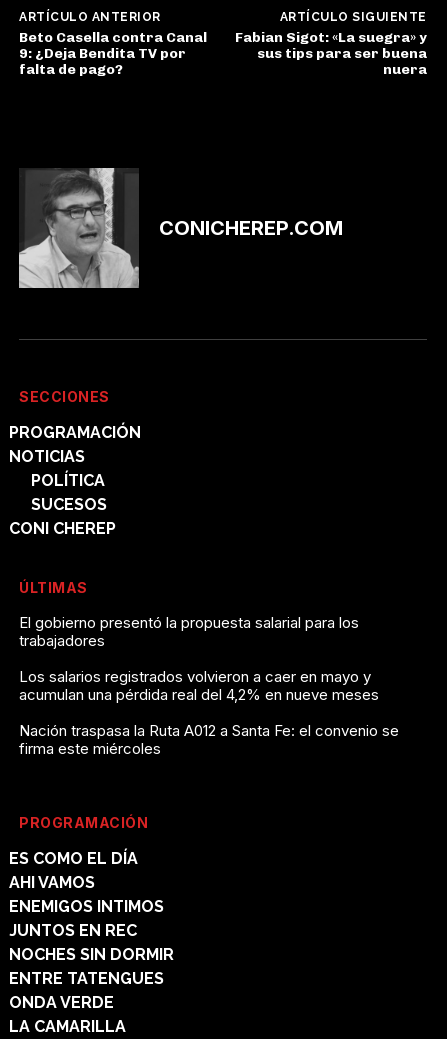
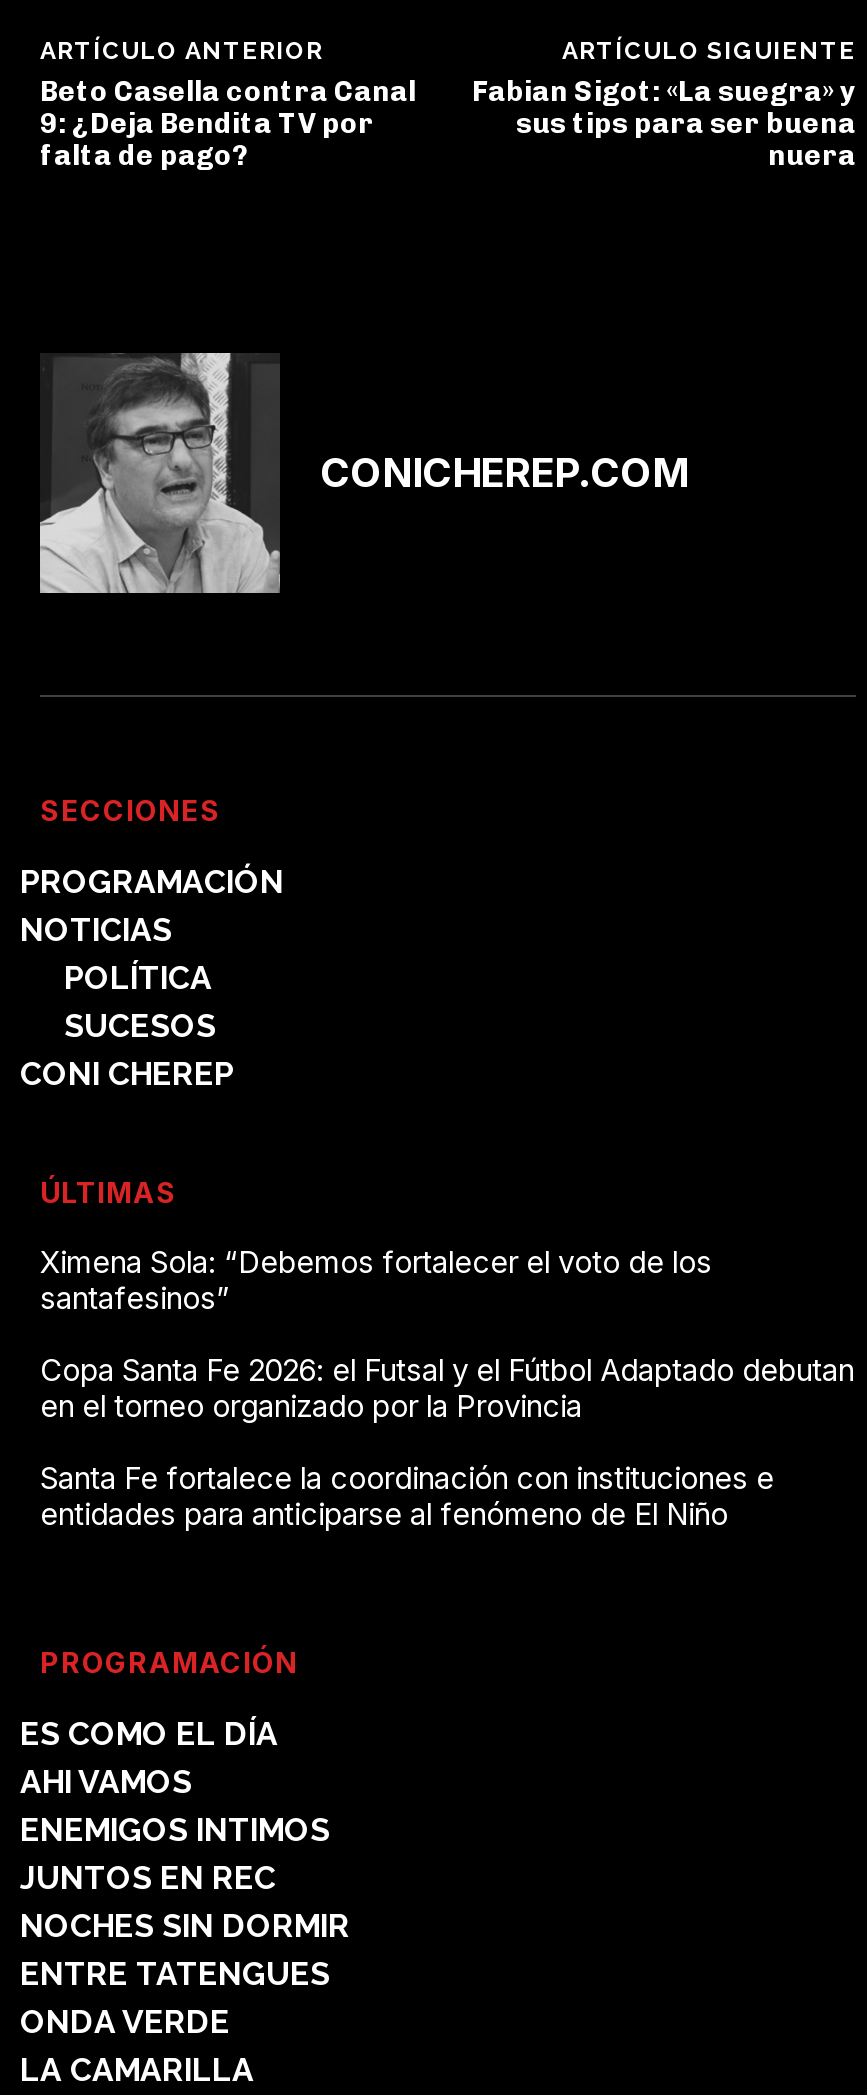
[19,613,359,650] El gobierno presentó la propuesta salarial para los | trabajadores -> [40,1242,712,1316] Ximena Sola: “Debemos fortalecer el voto de los | santafesinos”
[19,667,379,704] Los salarios registrados volvieron a caer en mayo y | acumulan una pérdida real del 4,2% en nueve meses -> [40,1350,854,1424] Copa Santa Fe 2026: el Futsal y el Fútbol Adaptado debutan | en el torneo organizado por la Provincia
[19,721,399,758] Nación traspasa la Ruta A012 a Santa Fe: el convenio se | firma este miércoles -> [40,1458,774,1532] Santa Fe fortalece la coordinación con instituciones e | entidades para anticiparse al fenómeno de El Niño

